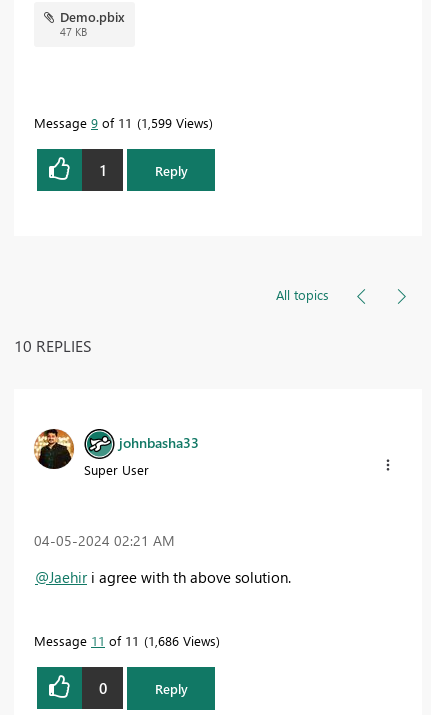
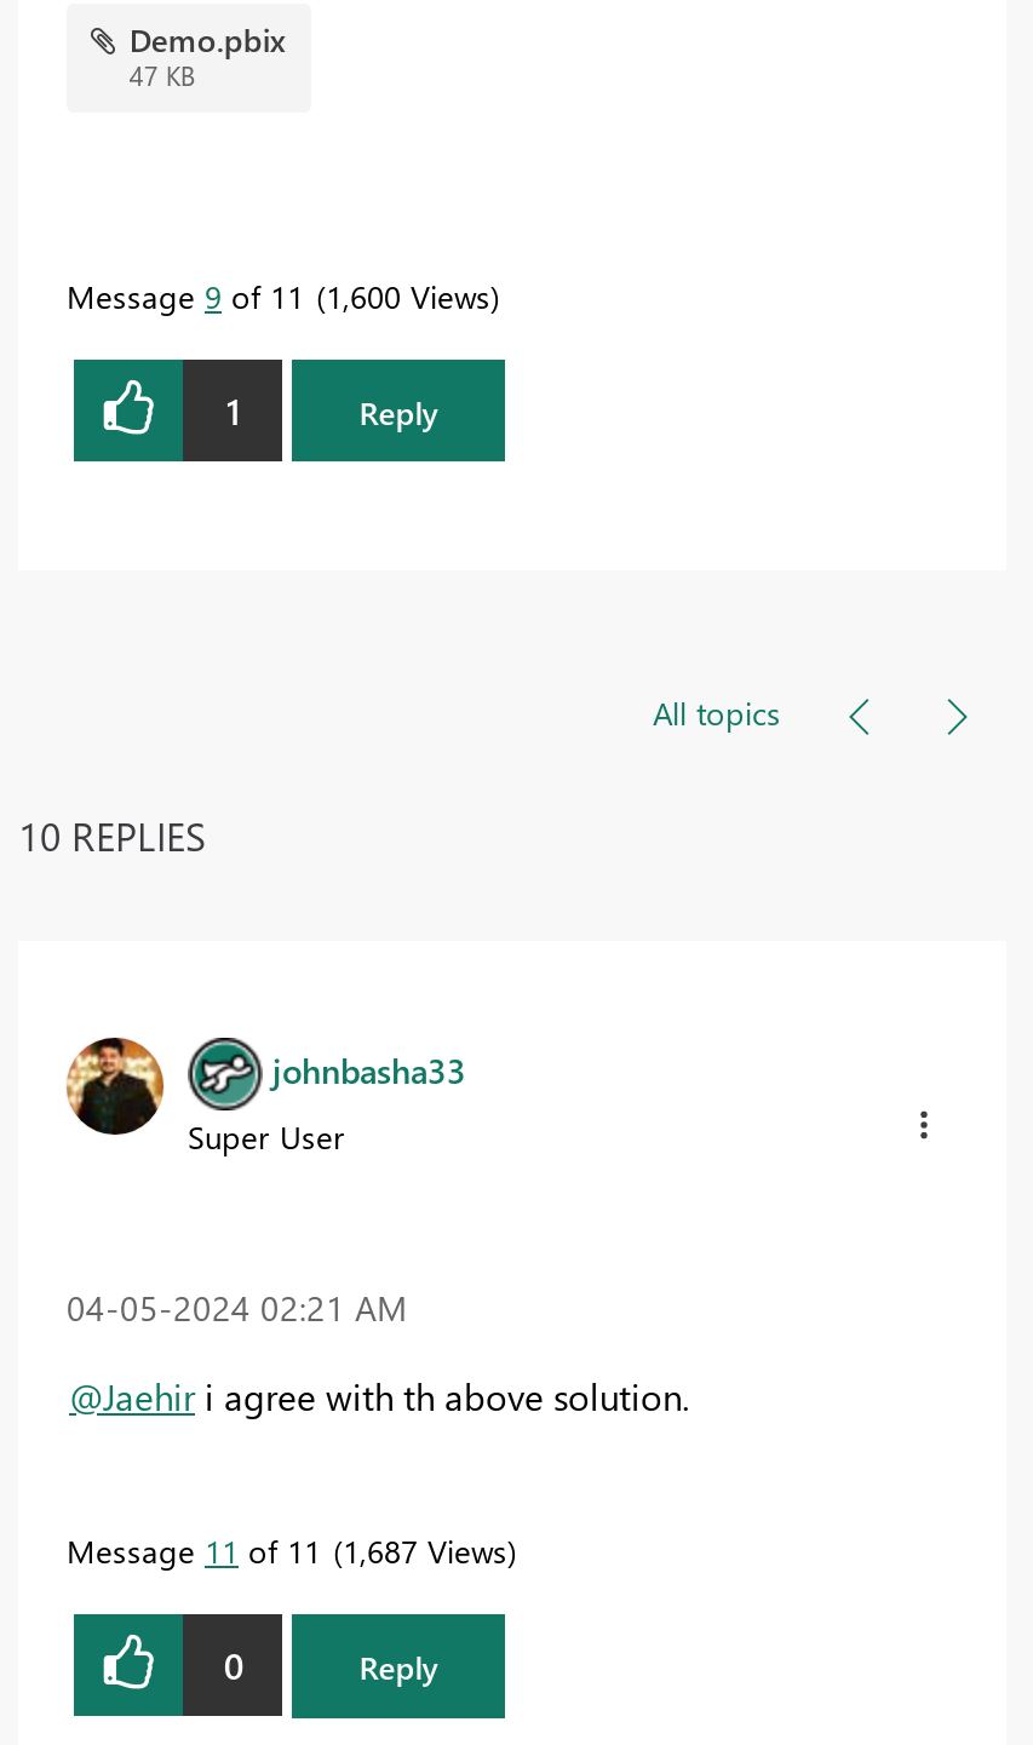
[34,114,209,131] Message 9 of 11 1,599 Views -> [67,275,490,316] Message 9 of 11 1,600 Views
[34,632,216,649] Message 11 of 11 1,686 Views -> [67,1531,507,1572] Message 11 of 11 1,687 Views

